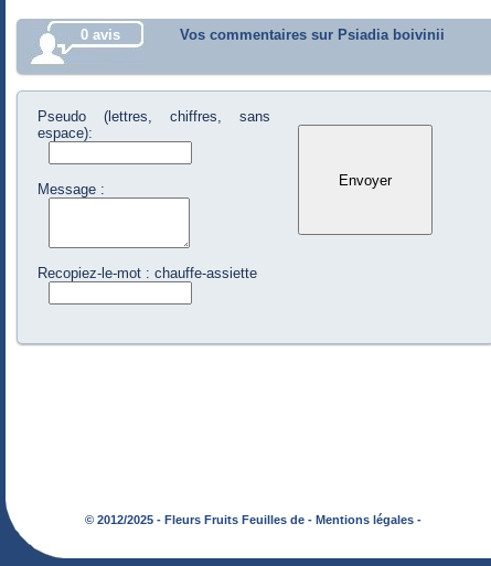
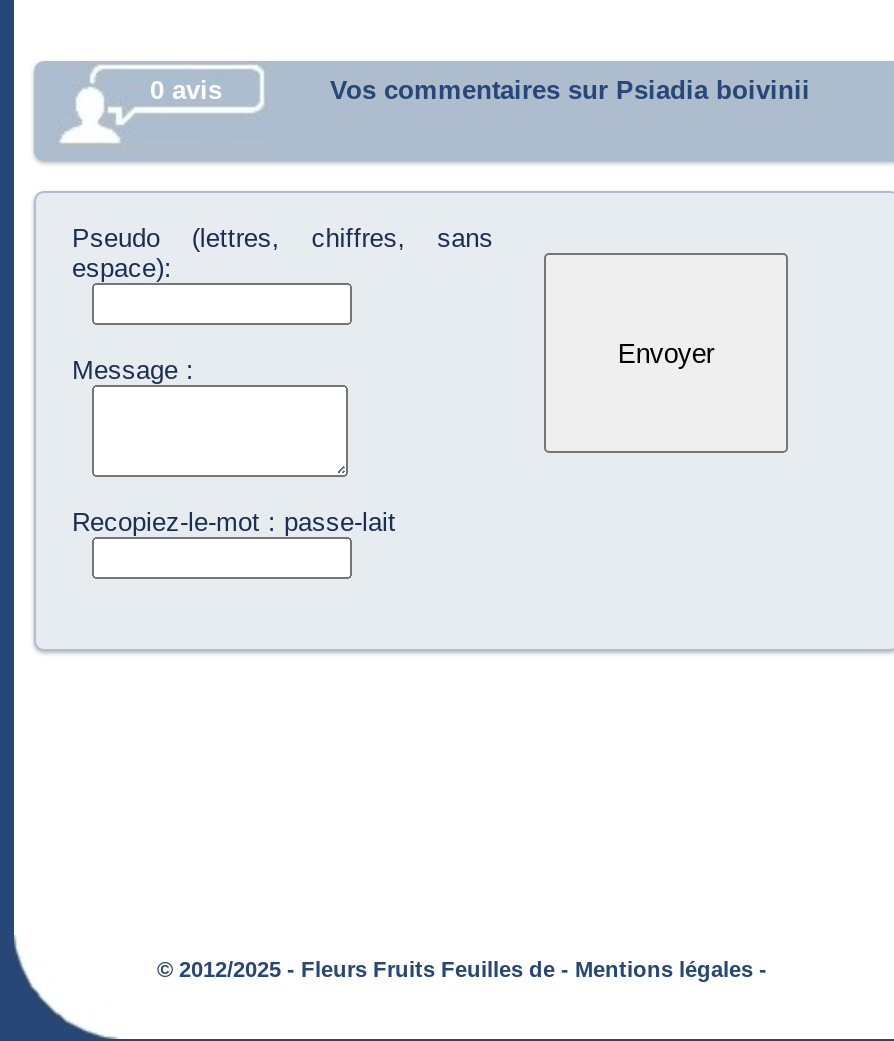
[38,265,257,281] Recopiez-le-mot : chauffe-assiette -> [72,507,396,537] Recopiez-le-mot : passe-lait

